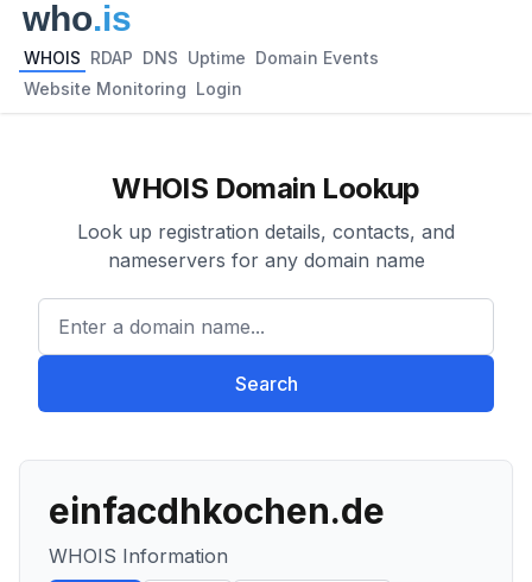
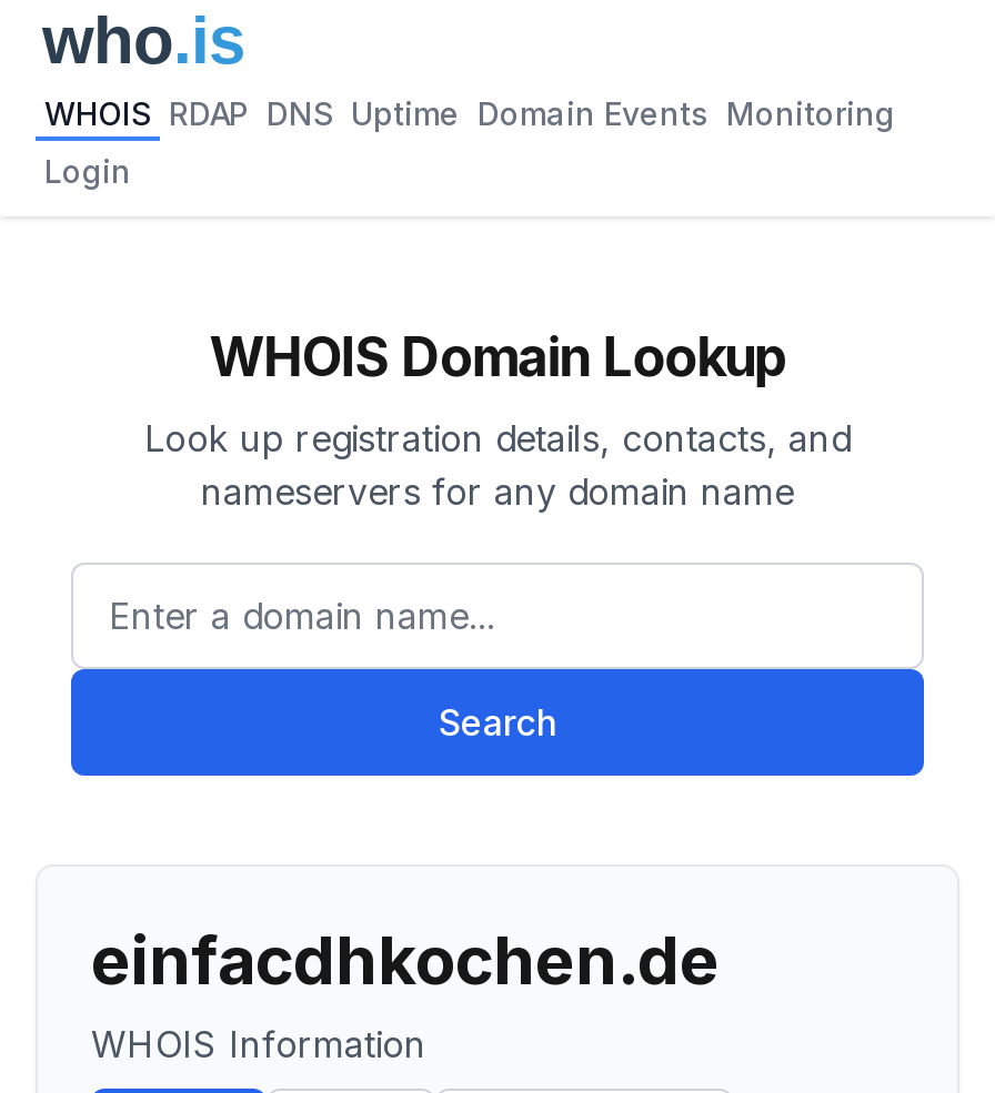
[24,48,379,68] WHOIS RDAP DNS Uptime Domain Events -> [44,94,895,132] WHOIS RDAP DNS Uptime Domain Events Monitoring
[24,78,242,99] Website Monitoring Login -> [44,152,131,190] Login

